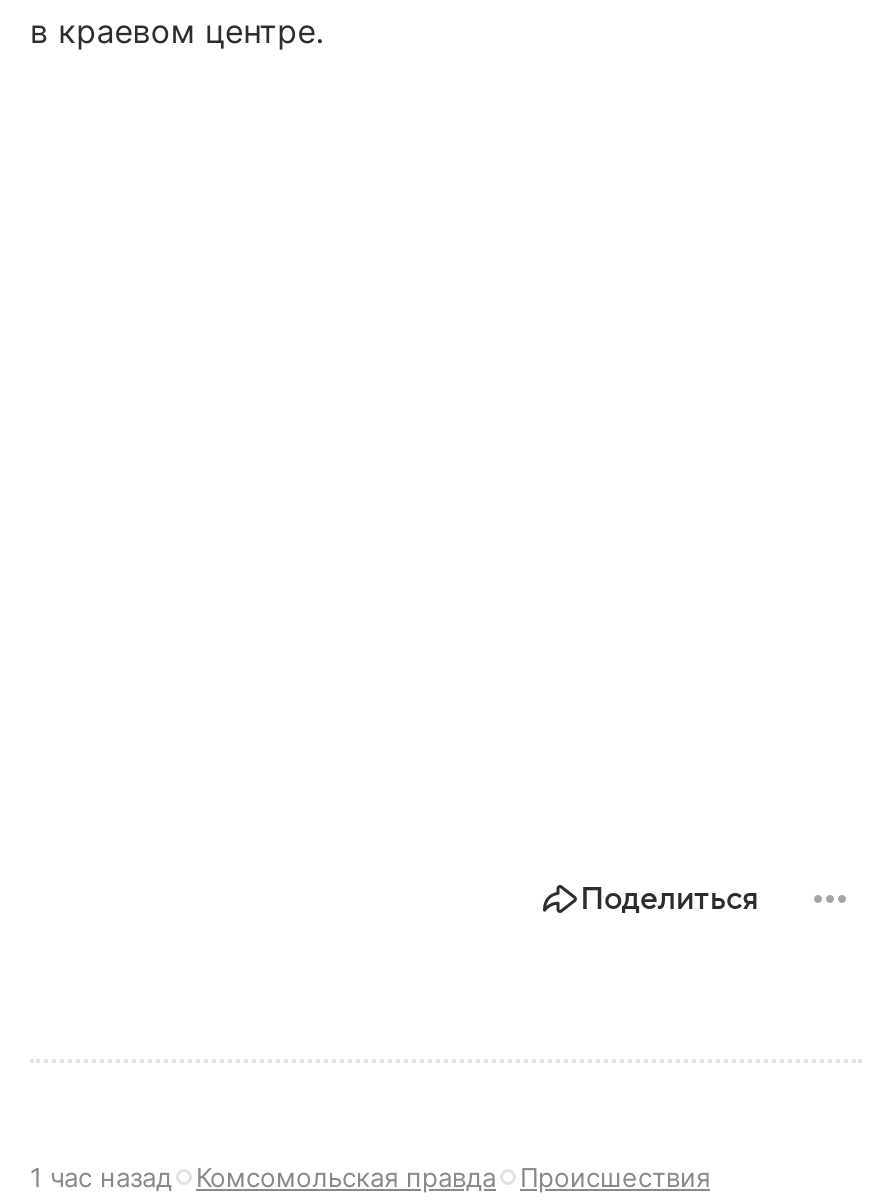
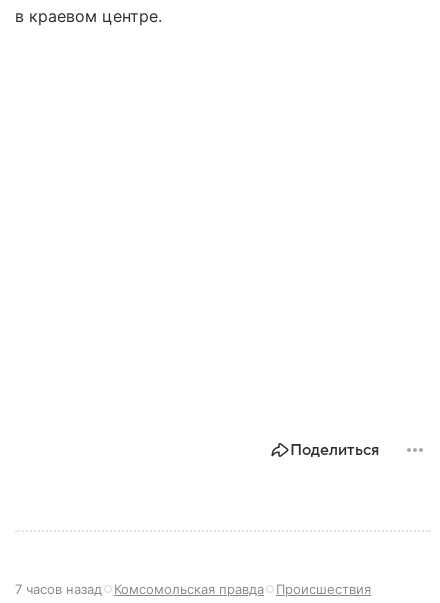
[30,1161,710,1193] 1 час назад Комсомольская правда Происшествия -> [15,581,371,597] 7 часов назад Комсомольская правда Происшествия

